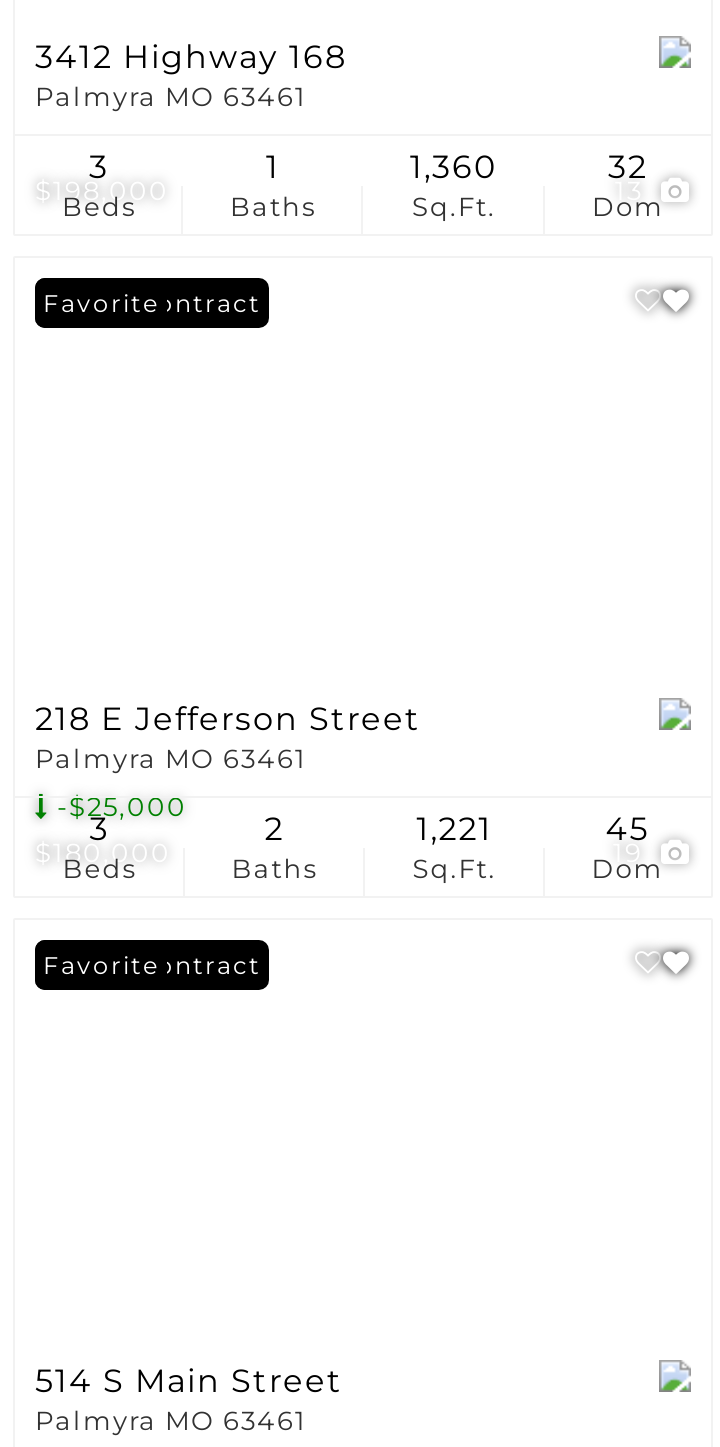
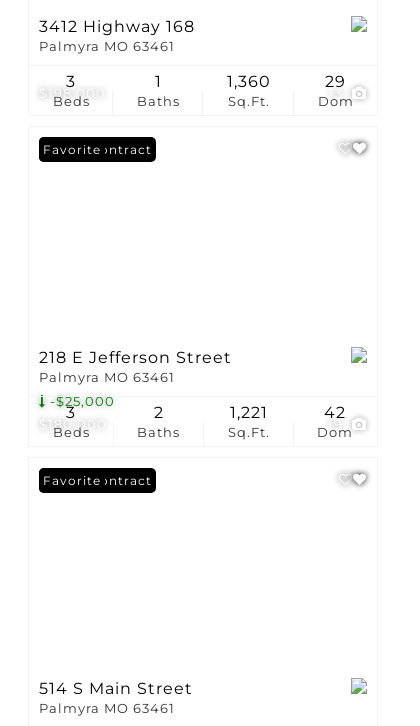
[608,148,648,186] 32 -> [325,72,346,91] 29
[605,810,649,848] 45 -> [324,403,346,422] 42

